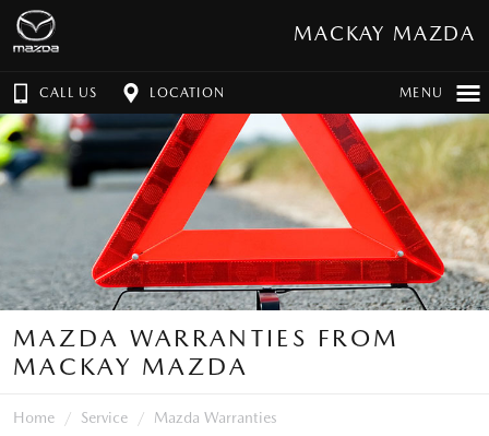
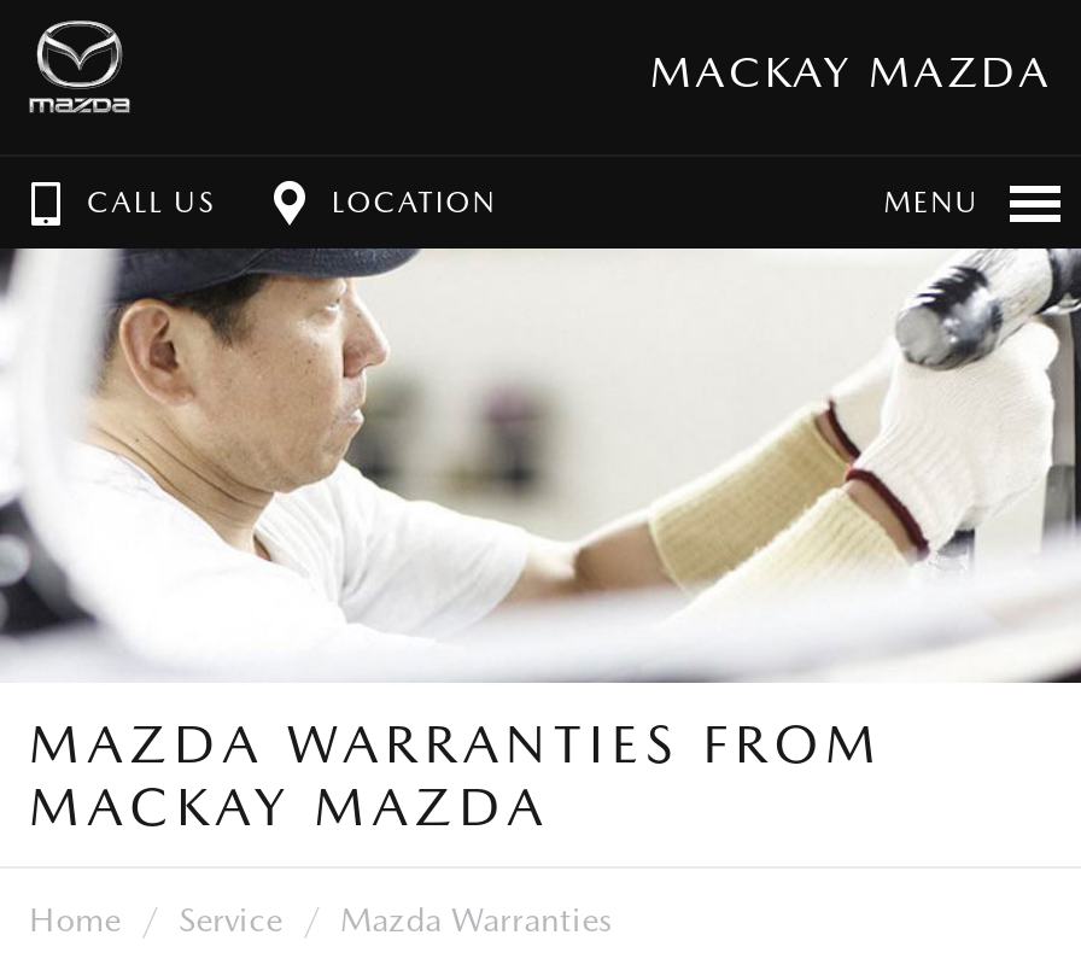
[3,113,486,311] [image] -> [7,246,1074,683] [image]

